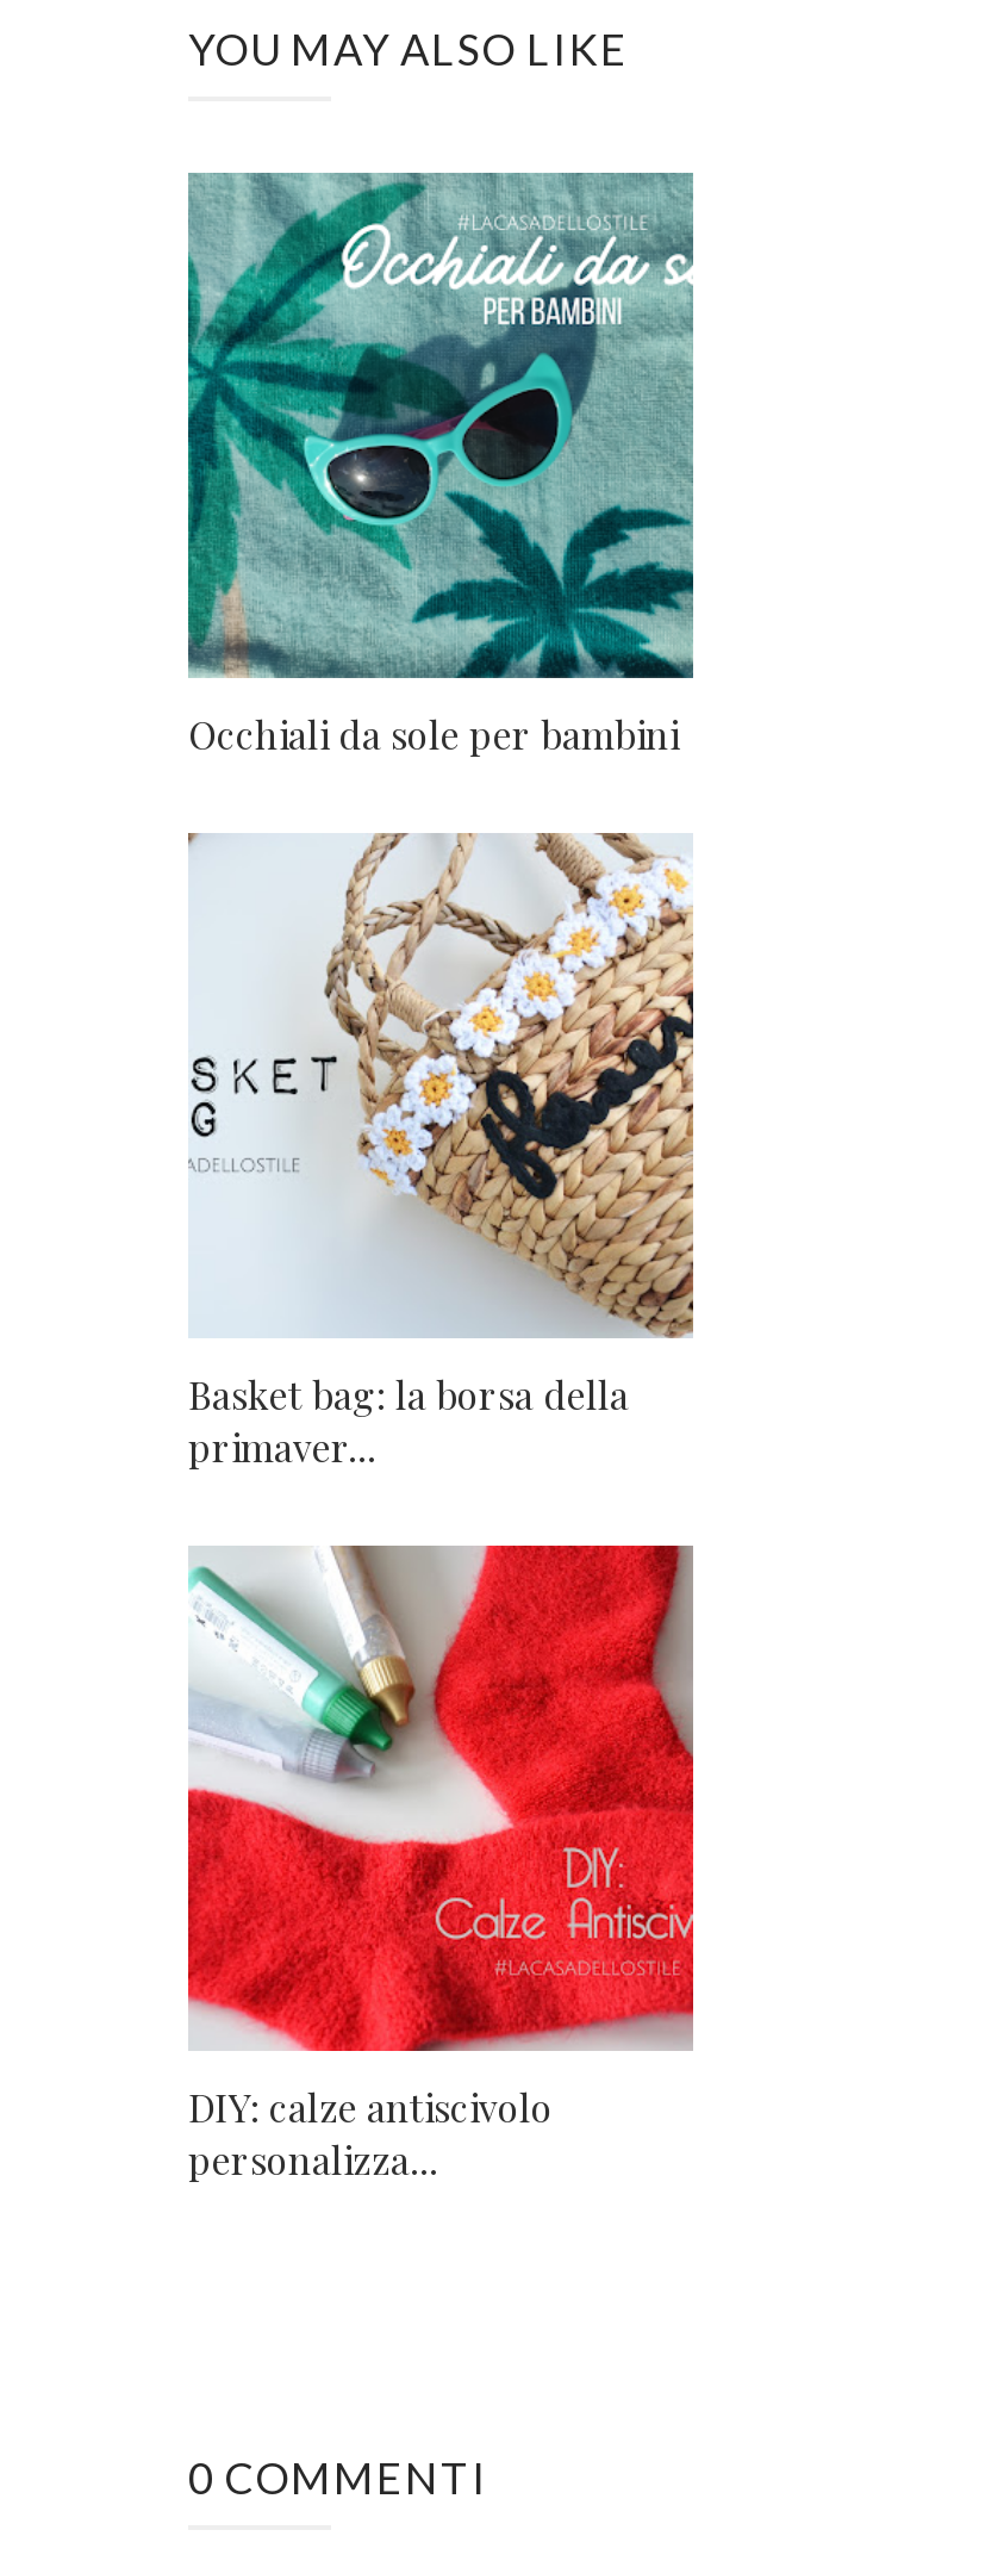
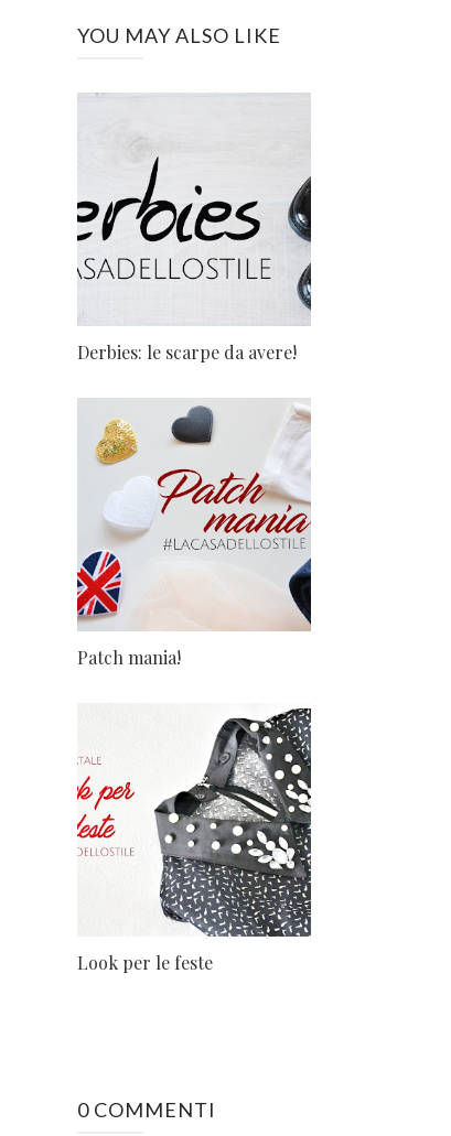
[186,170,696,680] [image] -> [76,94,311,284] [image]
[188,709,679,759] Occhiali da sole per bambini -> [77,341,297,364] Derbies: le scarpe da avere!
[188,883,696,1472] [image] | Basket bag: la borsa della | primaver... -> [76,398,312,669] [image] | Patch mania!
[186,1543,696,2185] [image] | DIY: calze antiscivolo | personalizza... -> [76,707,312,974] [image] | Look per le feste

